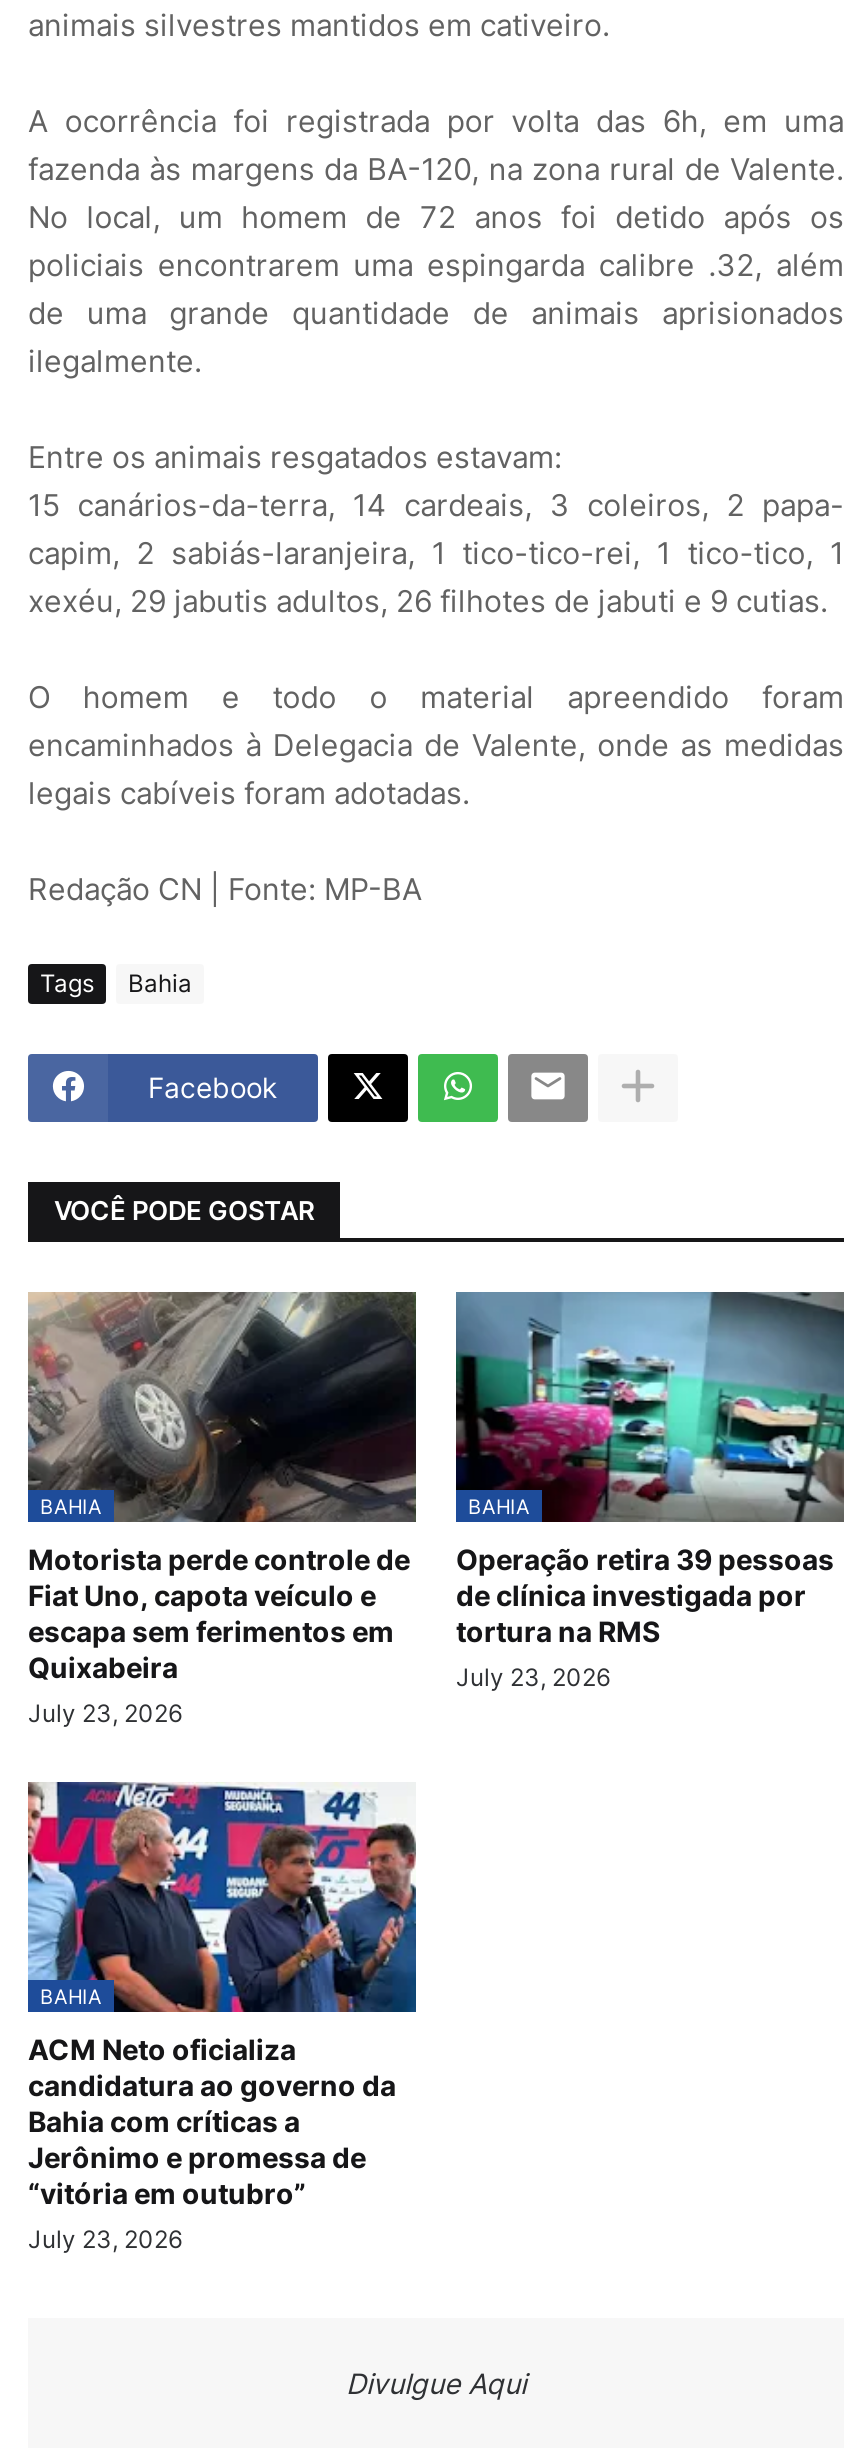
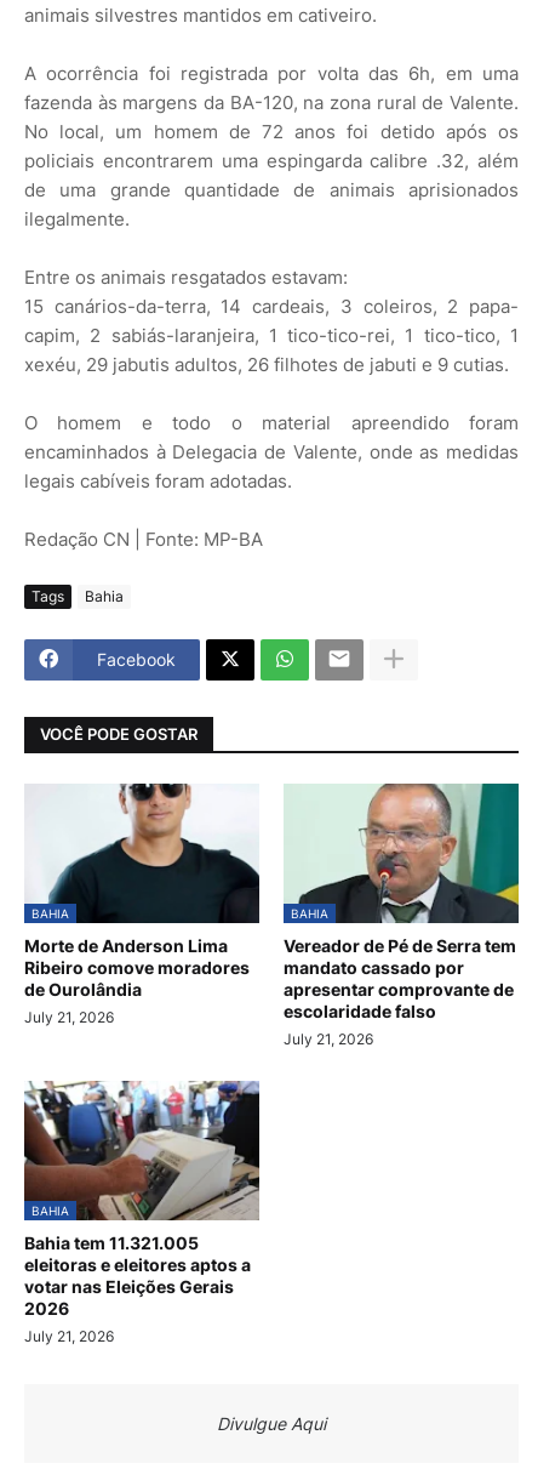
[26,1290,418,1727] [image] | Motorista perde controle de | Fiat Uno, capota veículo e | escapa sem ferimentos em | Quixabeira | July 23, 2026 -> [24,784,259,1026] [image] | Morte de Anderson Lima | Ribeiro comove moradores | de Ourolândia | July 21, 2026
[454,1290,846,1691] [image] | Operação retira 39 pessoas | de clínica investigada por | tortura na RMS | July 23, 2026 -> [284,782,520,1048] [image] | Vereador de Pé de Serra tem | mandato cassado por | apresentar comprovante de | escolaridade falso | July 21, 2026
[26,1780,418,2253] [image] | ACM Neto oficializa | candidatura ao governo da | Bahia com críticas a | Jerônimo e promessa de | “vitória em outubro” | July 23, 2026 -> [23,1080,261,1345] [image] | Bahia tem 11.321.005 | eleitoras e eleitores aptos a | votar nas Eleições Gerais | 2026 | July 21, 2026

